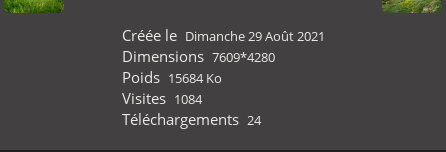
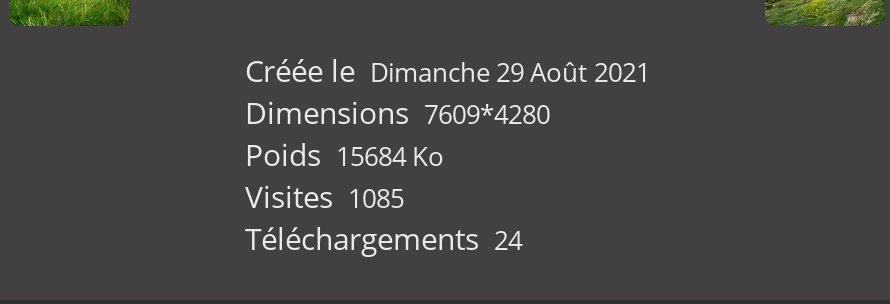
[122,88,201,108] Visites 1084 -> [245,176,404,216] Visites 1085

